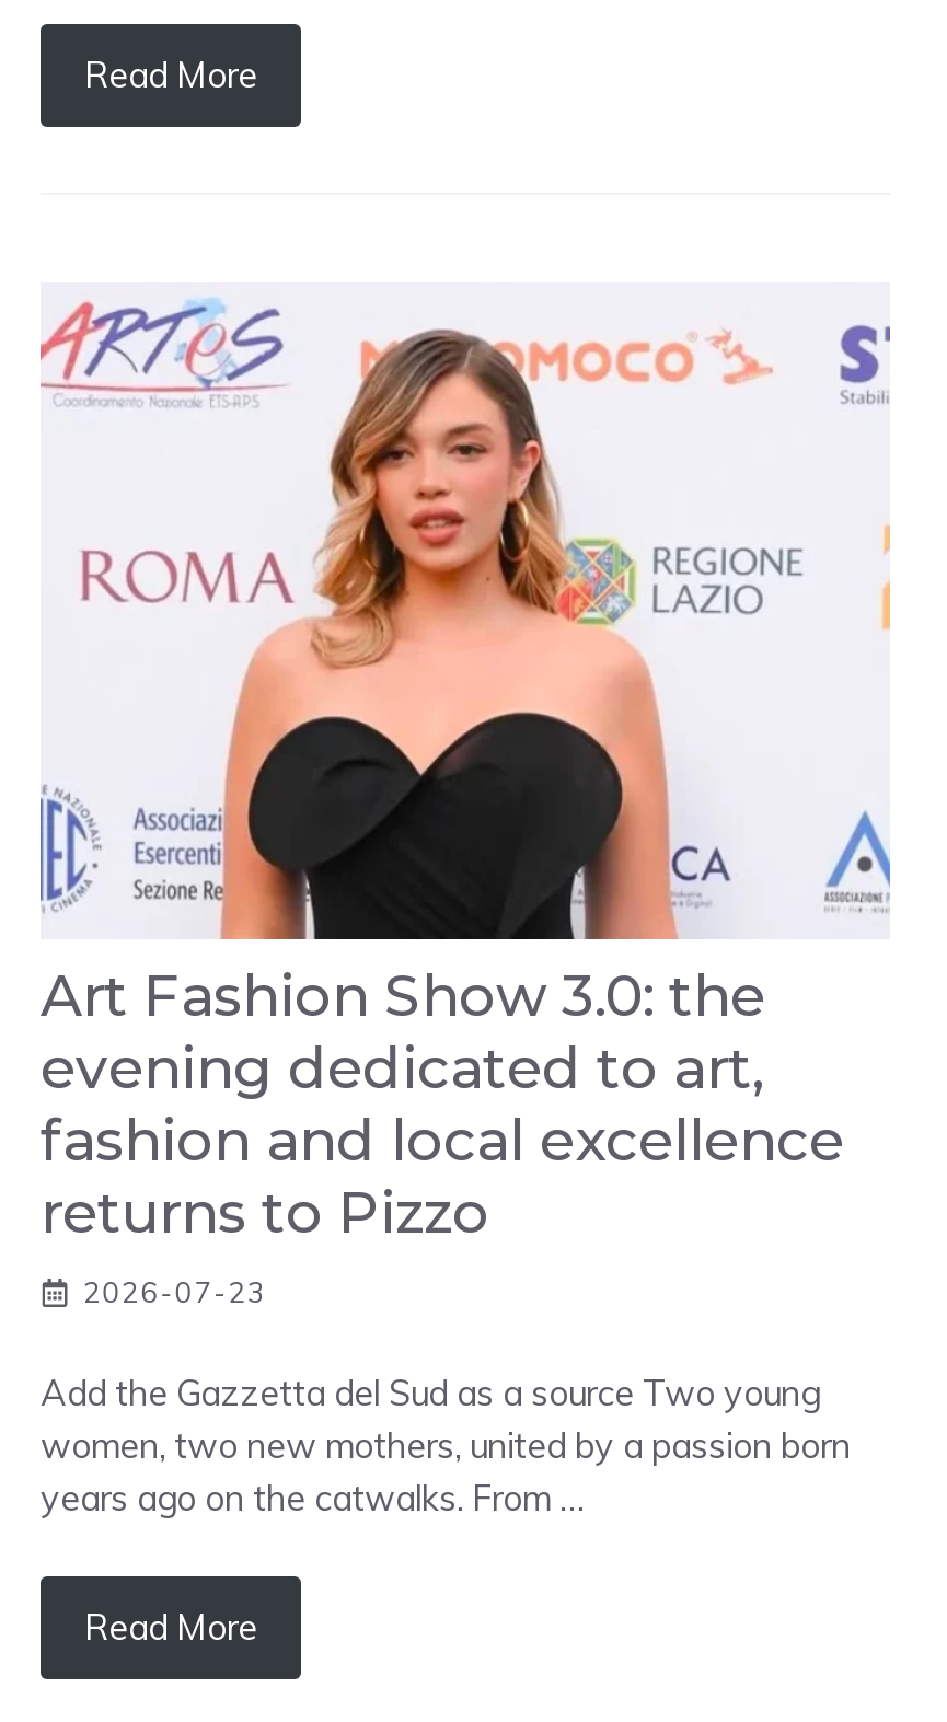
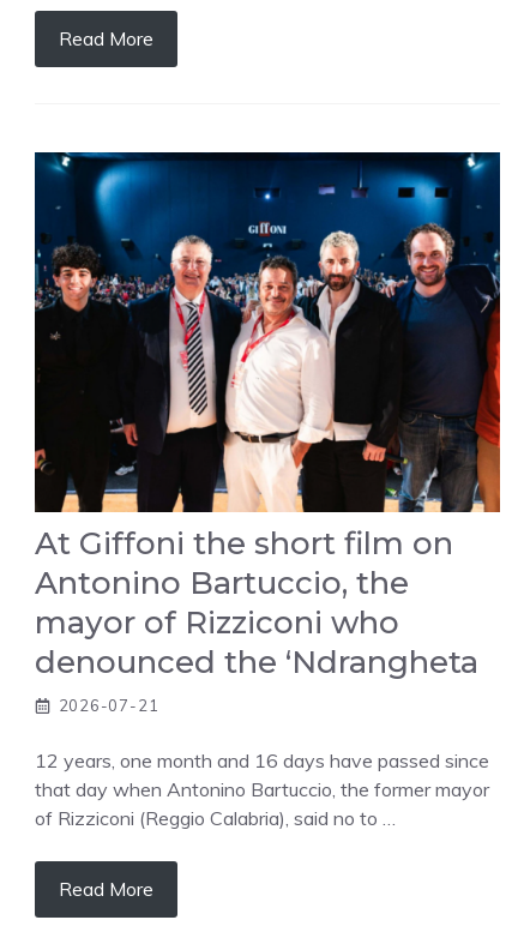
[38,282,892,1310] [image] | Art Fashion Show 3.0: the | evening dedicated to art, | fashion and local excellence | returns to Pizzo | 2026-07-23 -> [34,151,501,715] [image] | At Giffoni the short film on | Antonino Bartuccio, the | mayor of Rizziconi who | denounced the ‘Ndrangheta | 2026-07-21
[41,1370,851,1519] Add the Gazzetta del Sud as a source Two young | women, two new mothers, united by a passion born | years ago on the catwalks. From … -> [35,748,489,830] 12 years, one month and 16 days have passed since | that day when Antonino Bartuccio, the former mayor | of Rizziconi (Reggio Calabria), said no to …

